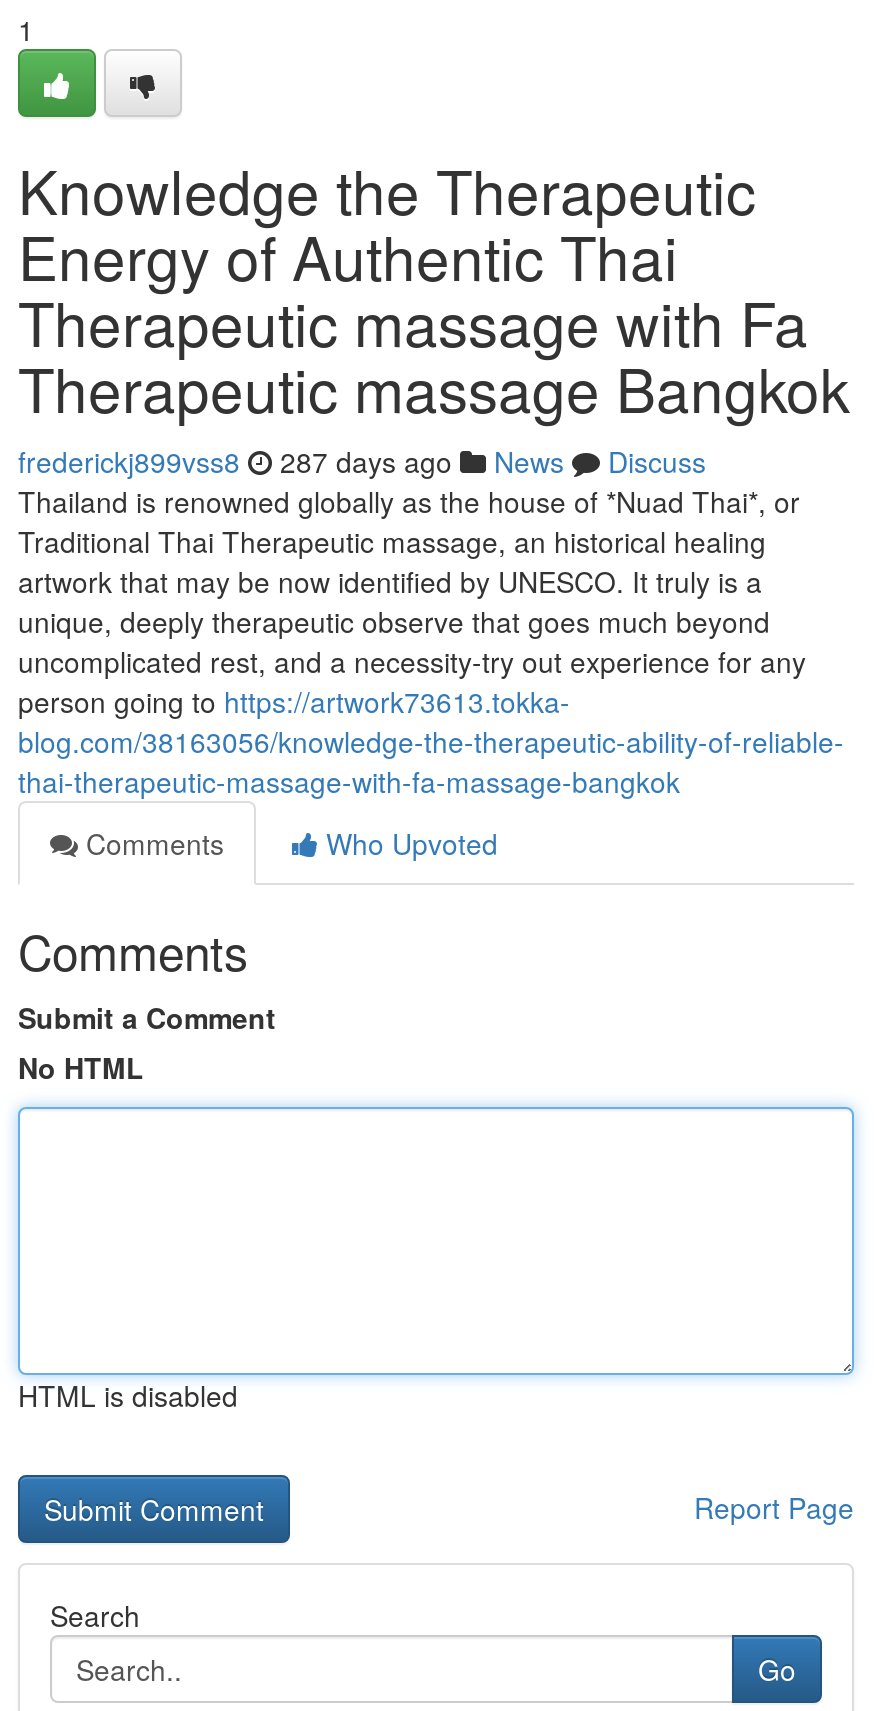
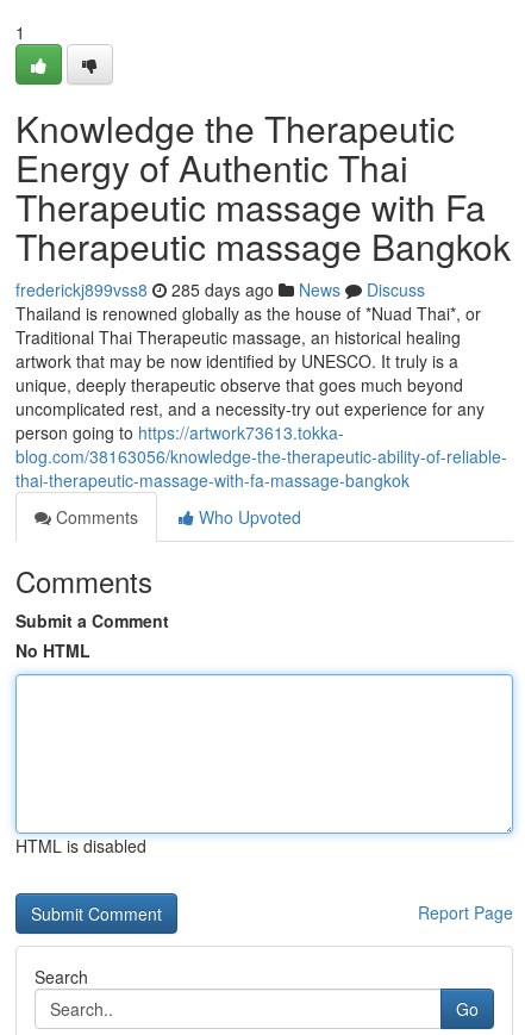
[18,441,706,481] frederickj899vss8 287 days ago News Discuss -> [15,278,425,301] frederickj899vss8 285 days ago News Discuss

